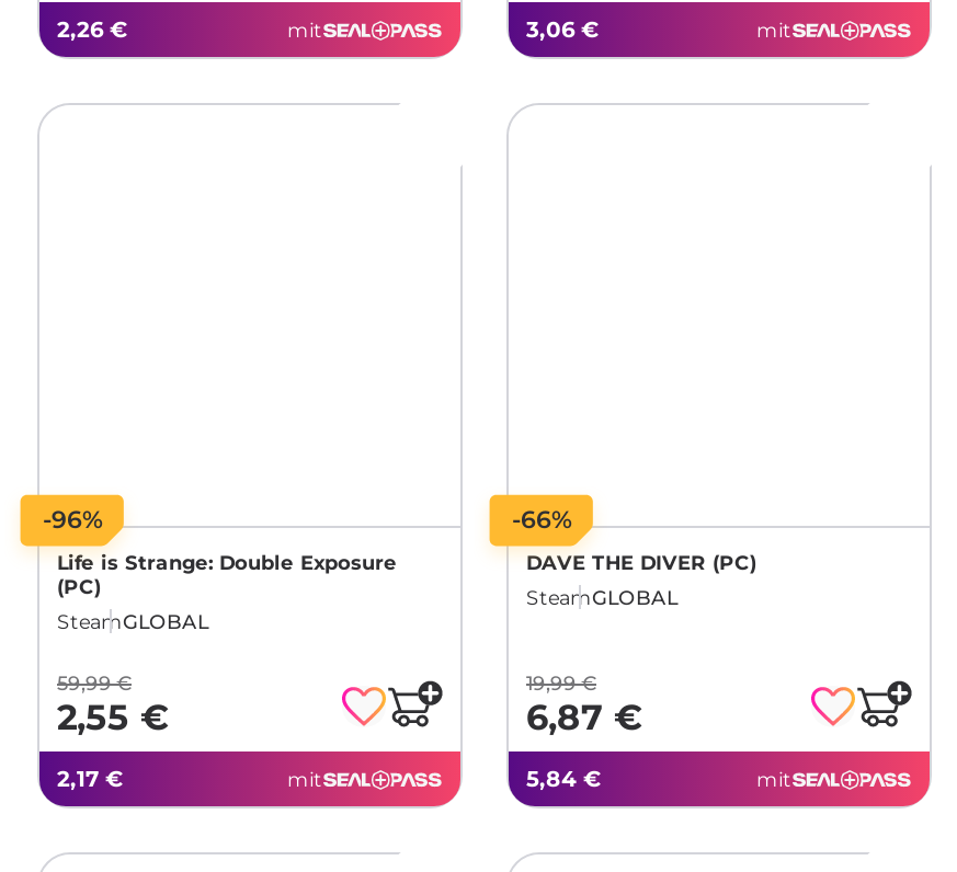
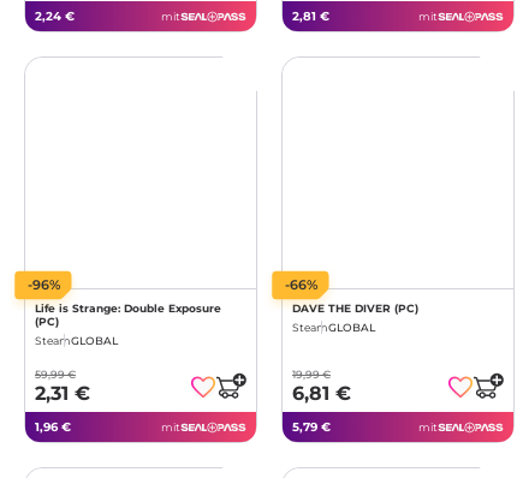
[57,16,127,45] 2,26 € -> [35,9,75,25] 2,24 €
[526,16,599,45] 3,06 € -> [292,9,329,25] 2,81 €
[57,698,169,739] 2,55 € -> [35,382,90,405] 2,31 €
[526,698,642,739] 6,87 € -> [292,382,351,405] 6,81 €
[57,766,123,794] 2,17 € -> [35,420,71,435] 1,96 €
[526,766,601,794] 5,84 € -> [292,420,331,435] 5,79 €

